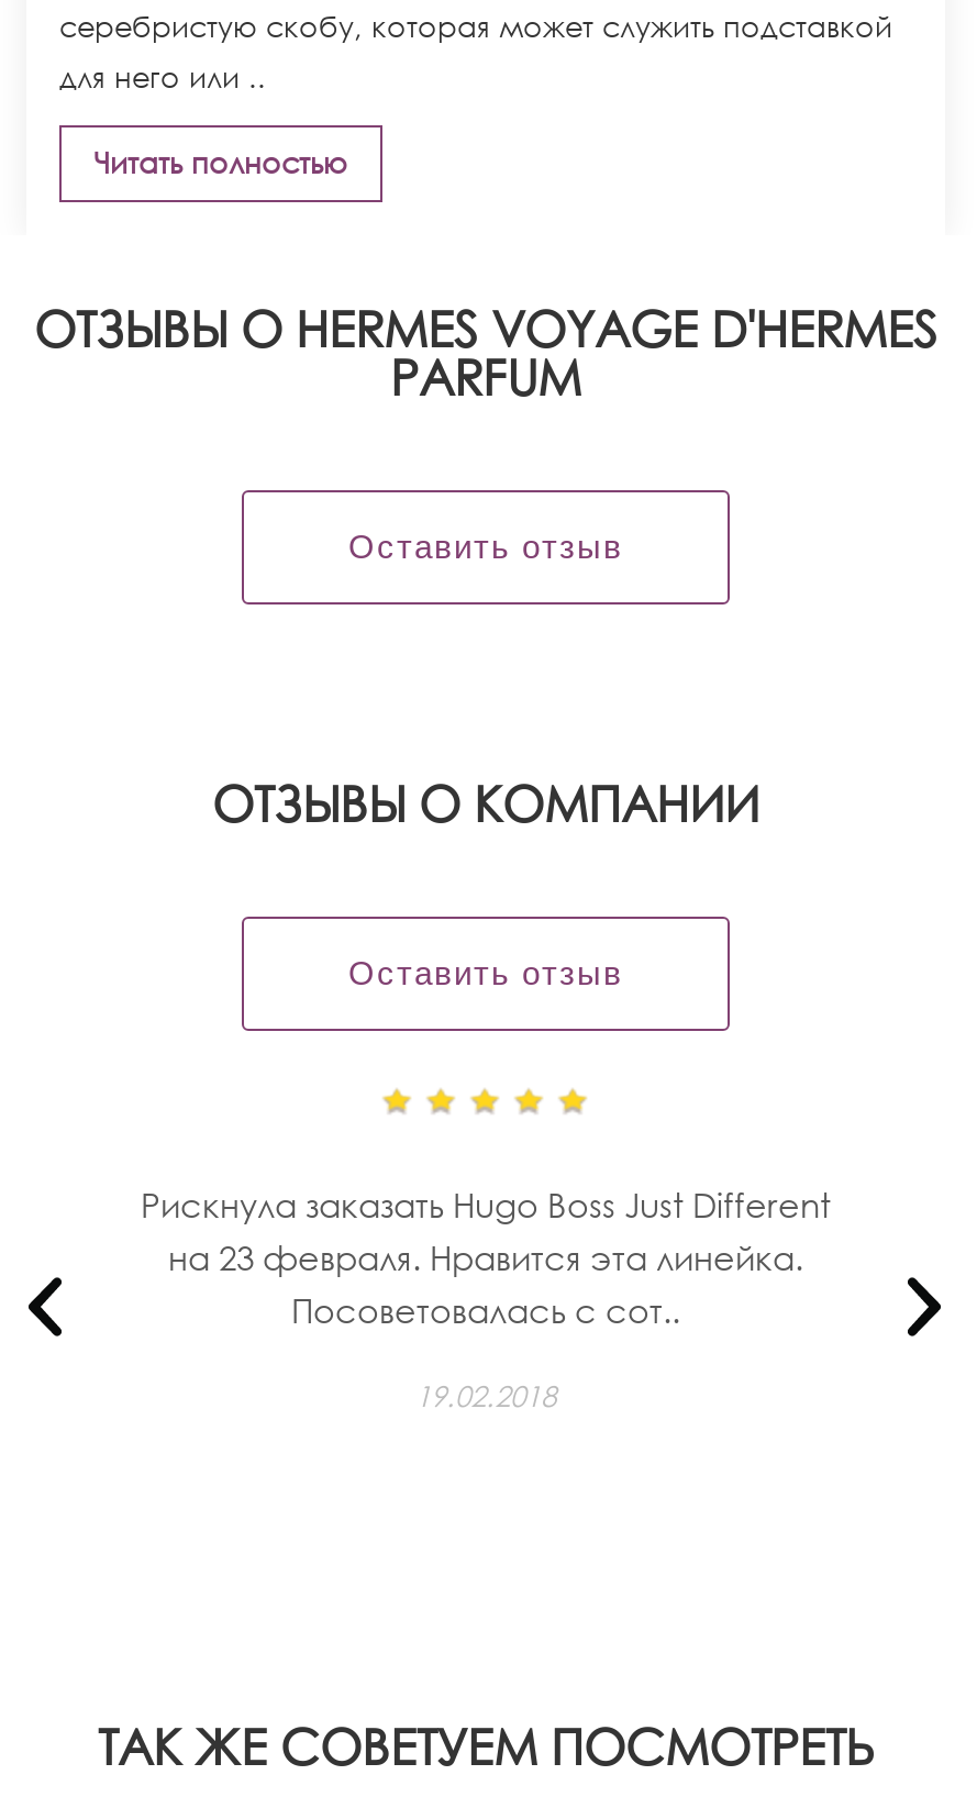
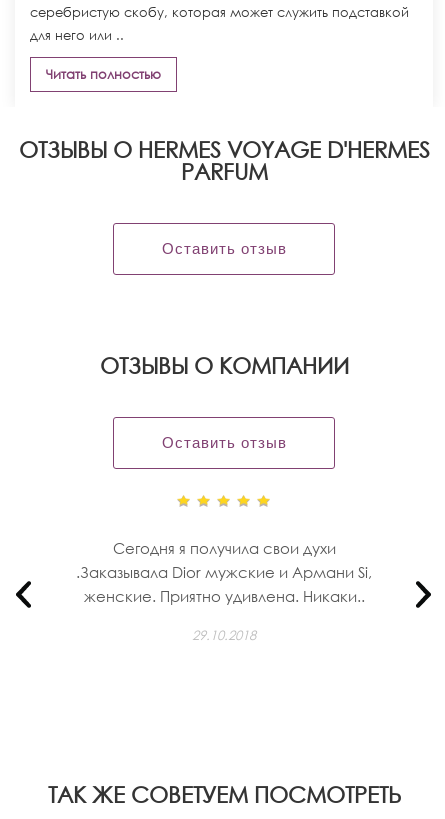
[141,1183,831,1332] Рискнула заказать Hugo Boss Just Different | на 23 февраля. Нравится эта линейка. | Посоветовалась с сот.. -> [76,538,372,606] Сегодня я получила свои духи | .Заказывала Dior мужские и Армани Si, | женские. Приятно удивлена. Никаки..
[415,1378,556,1416] 19.02.2018 -> [192,627,256,644] 29.10.2018

